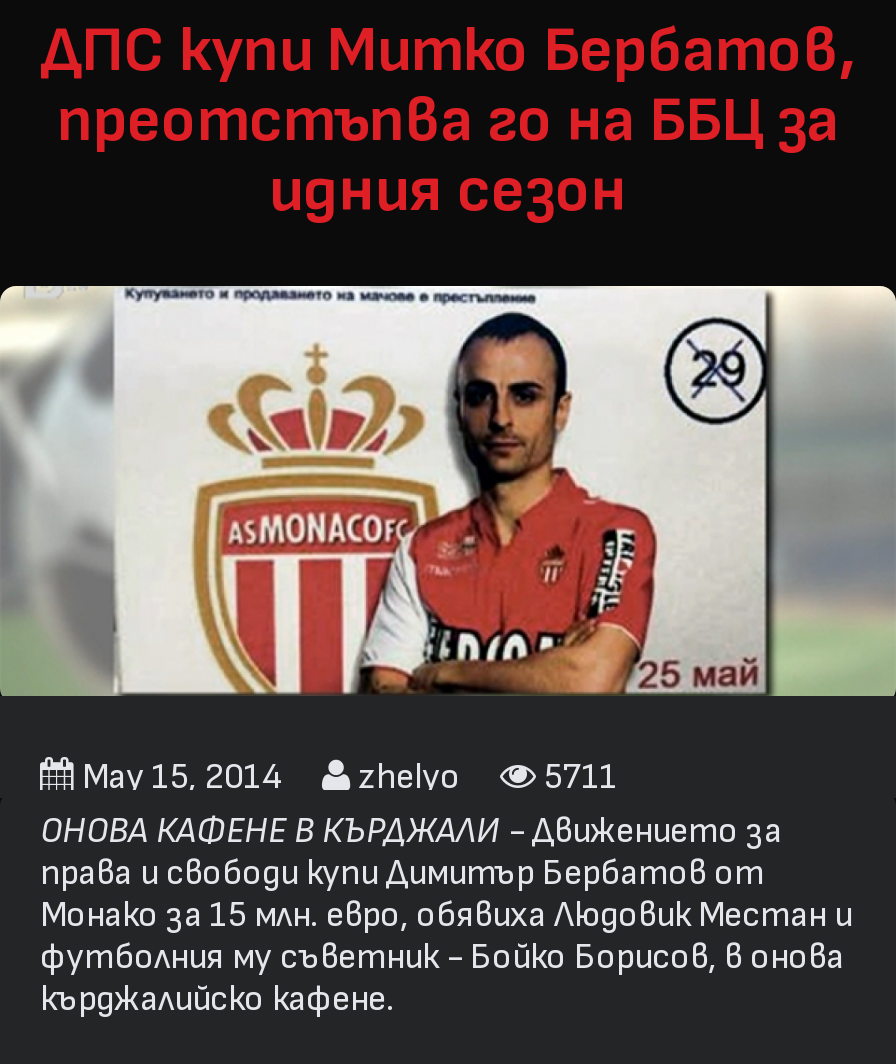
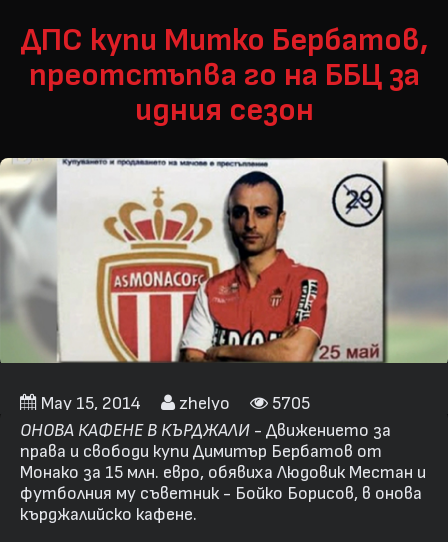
[74,756,618,798] May 15, 2014 zhelyo 5711 -> [37,393,310,414] May 15, 2014 zhelyo 5705

